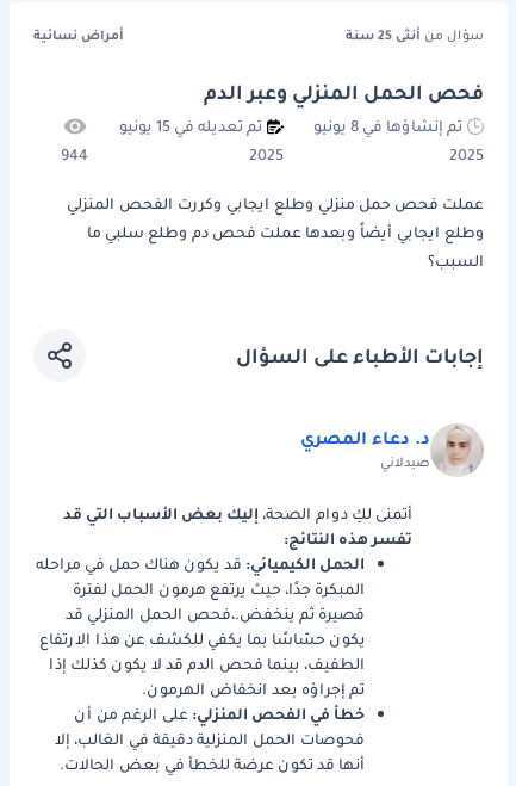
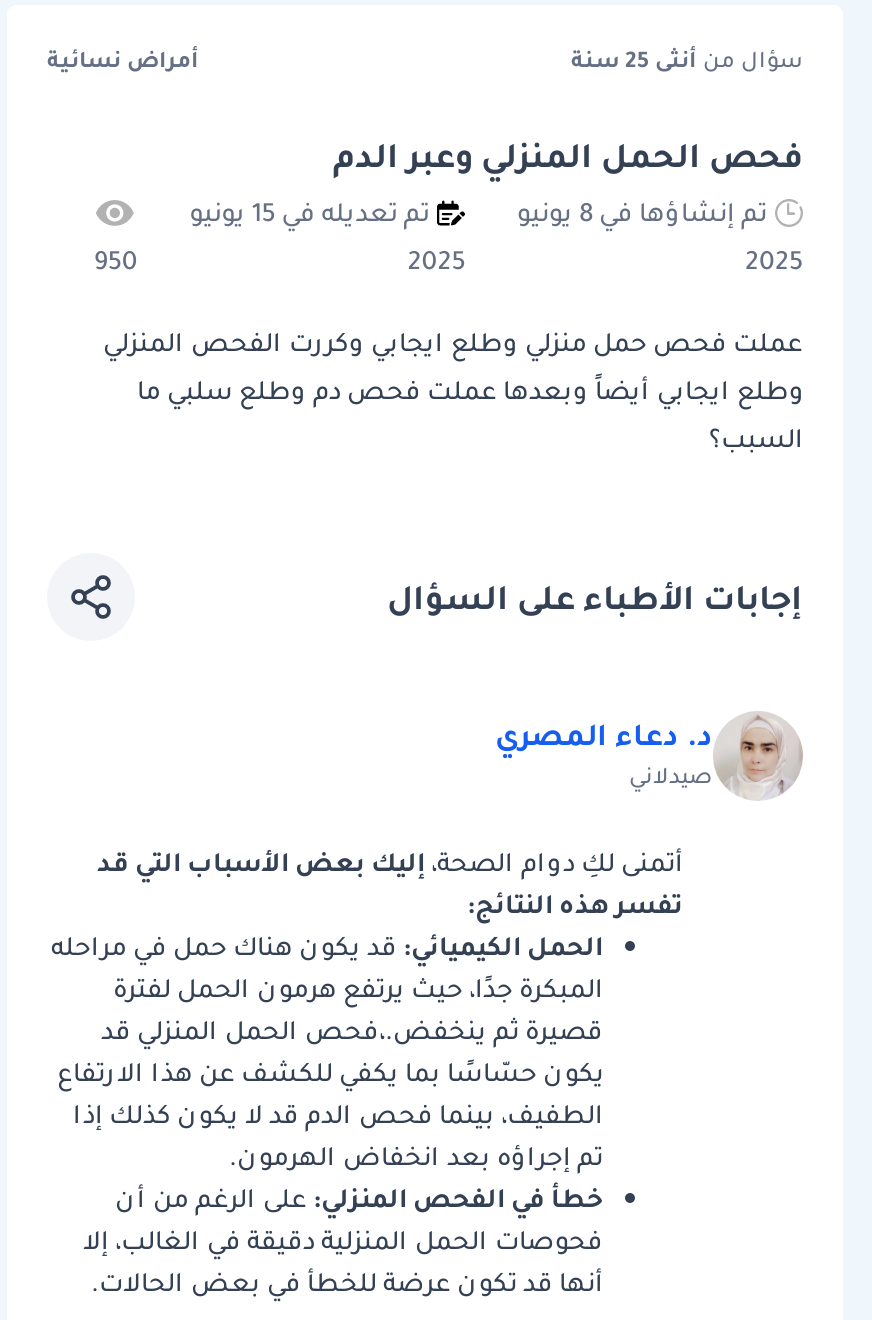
[61,143,88,166] 944 -> [94,241,138,279] 950

